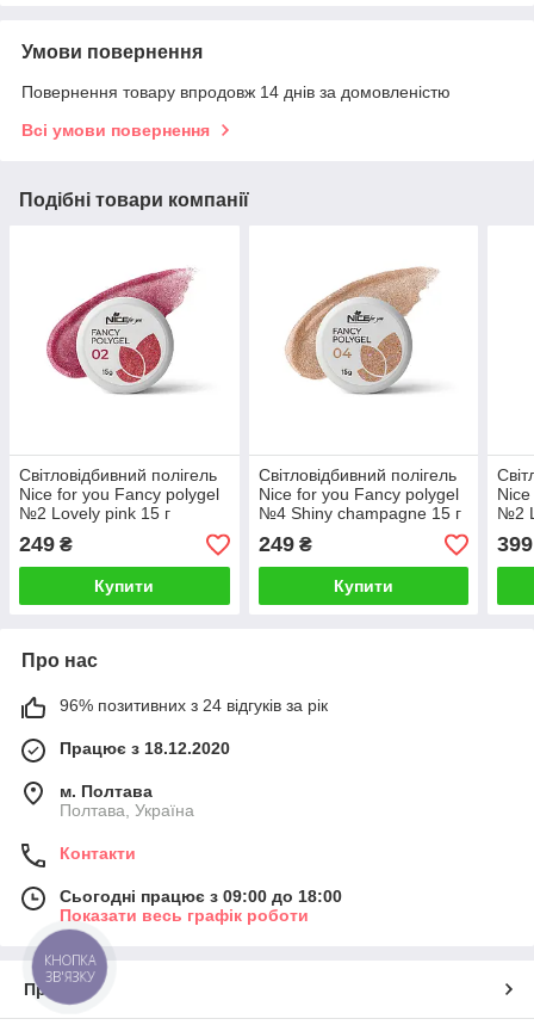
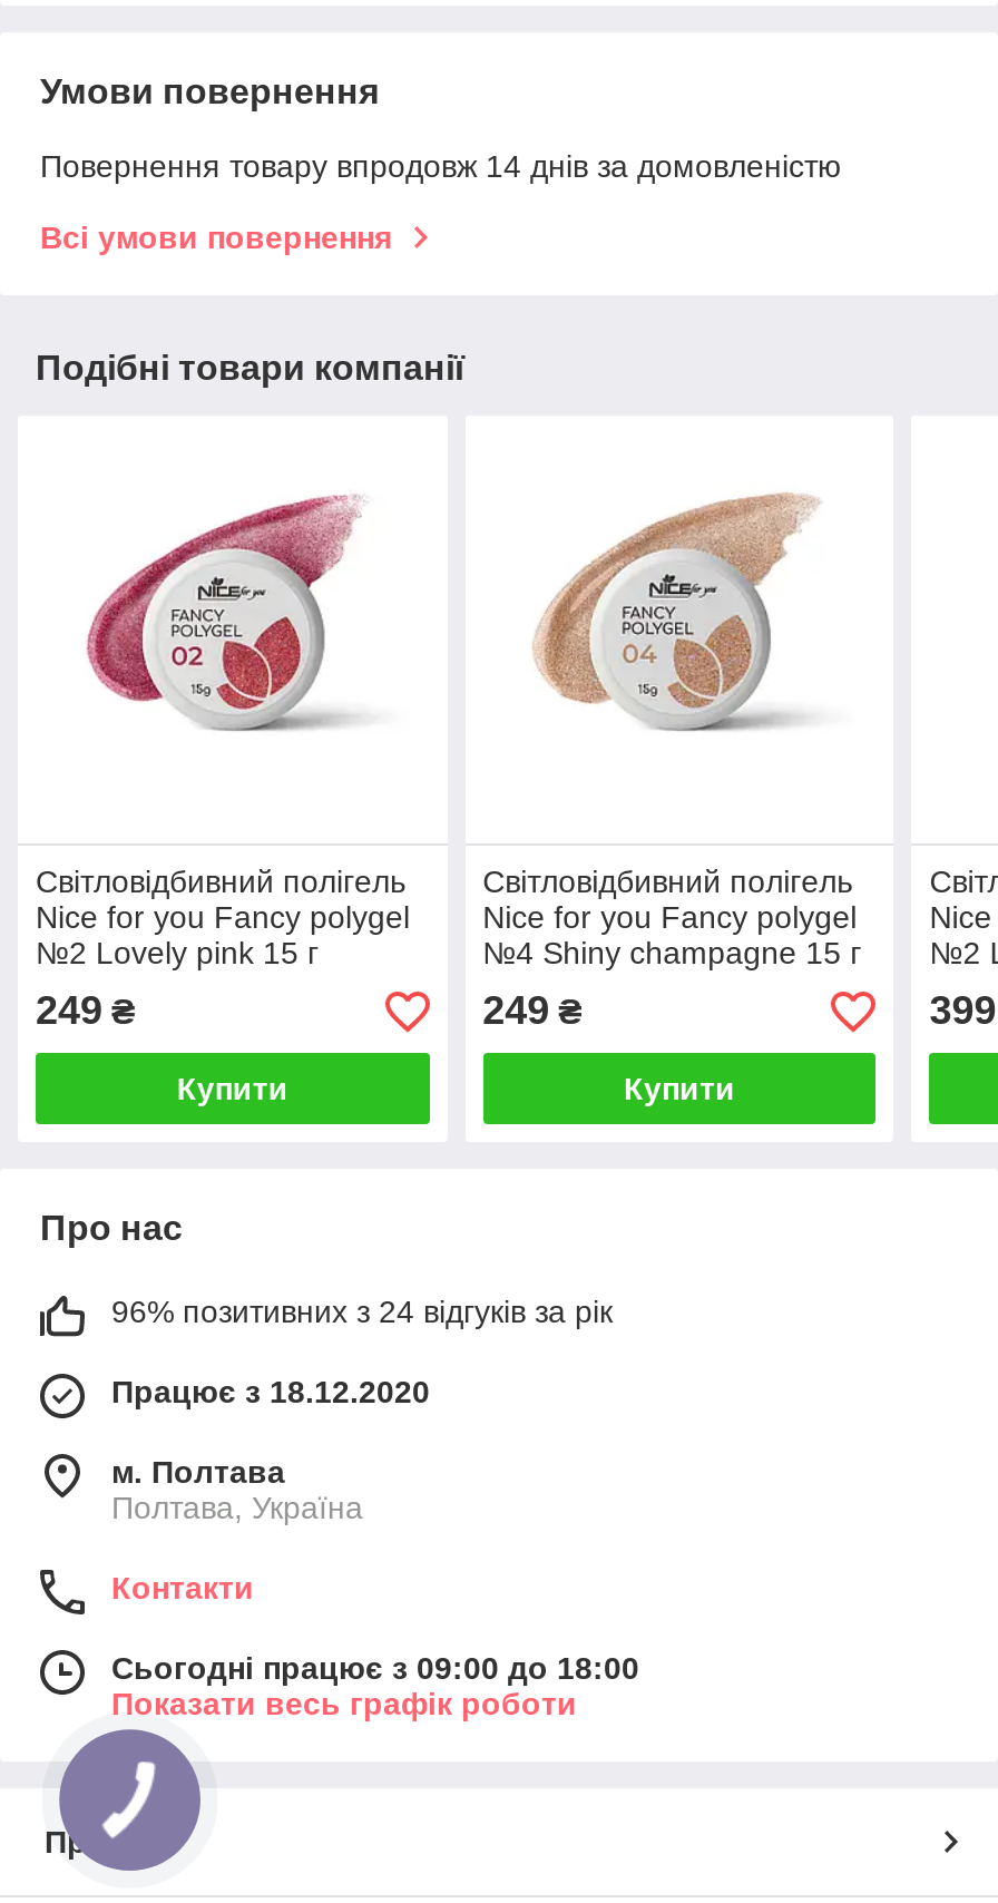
[44,951,96,986] КНОПКА | ЗВ'ЯЗКУ -> none

